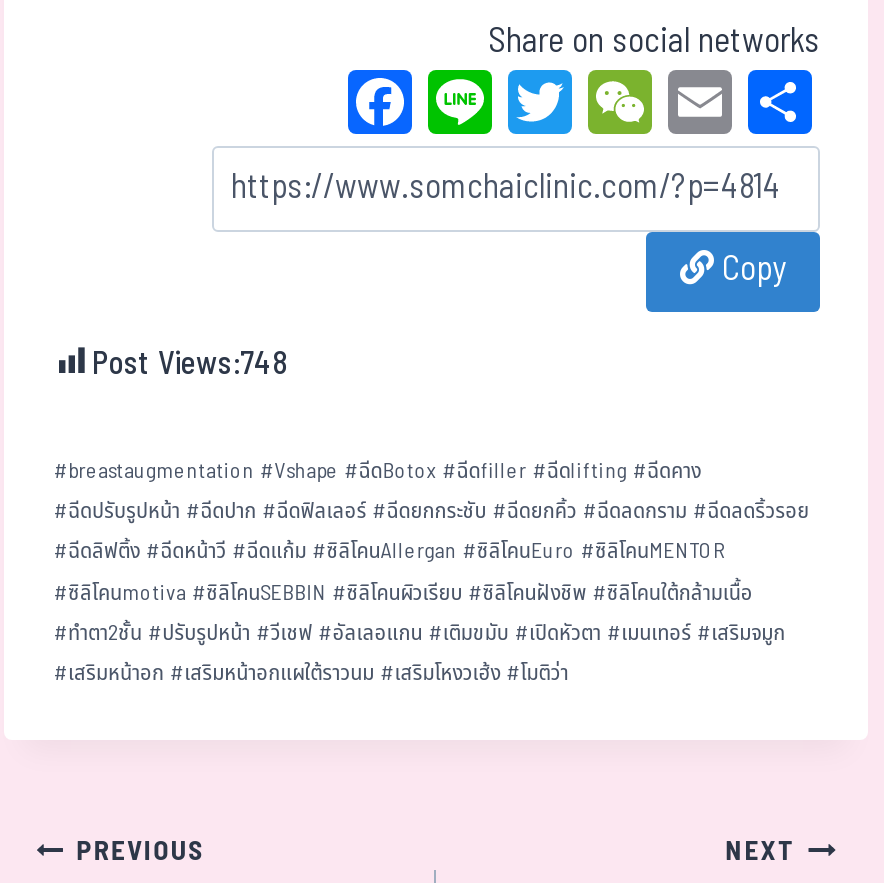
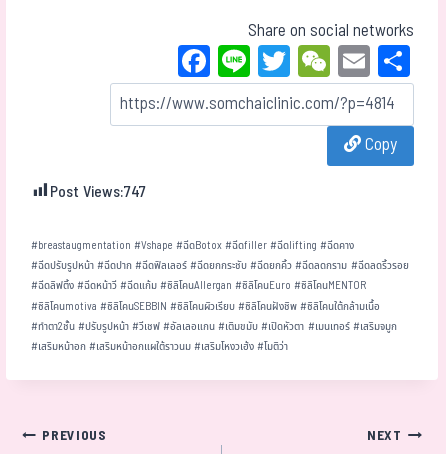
[92,340,288,388] Post Views:748 -> [50,180,146,204] Post Views:747

